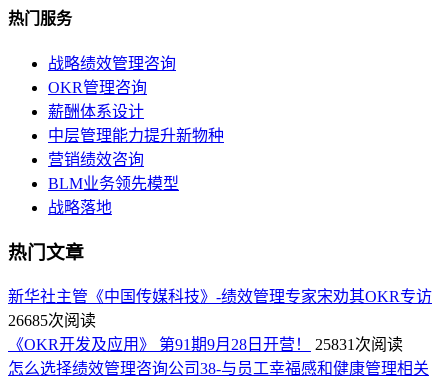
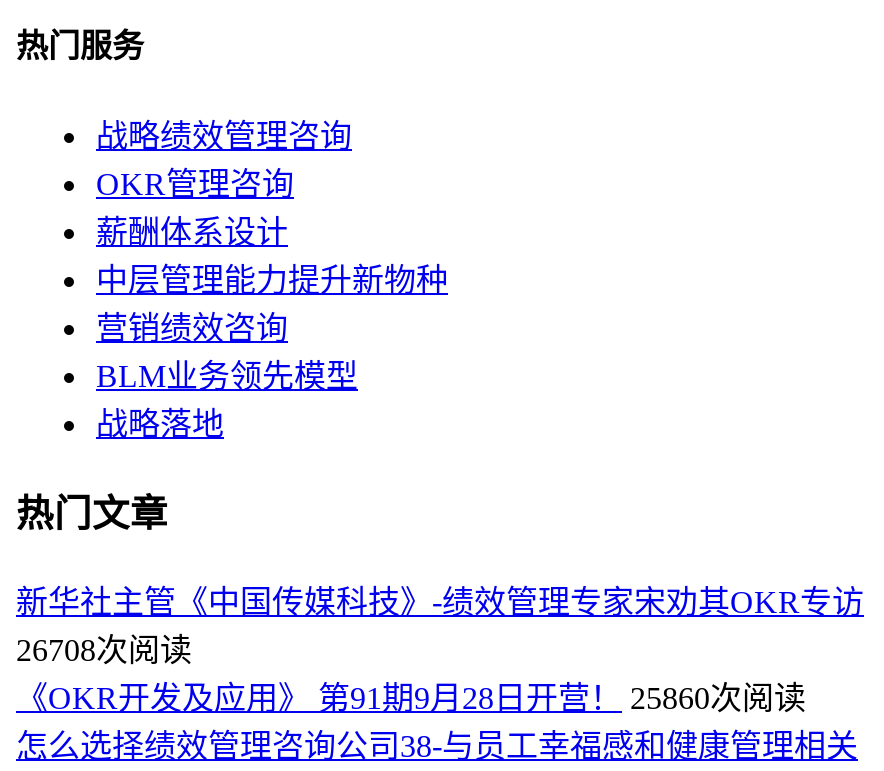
[8,312,96,329] 26685次阅读 -> [16,633,192,667] 26708次阅读
[8,336,403,353] 《OKR开发及应用》 第91期9月28日开营！ 25831次阅读 -> [16,681,806,715] 《OKR开发及应用》 第91期9月28日开营！ 25860次阅读

